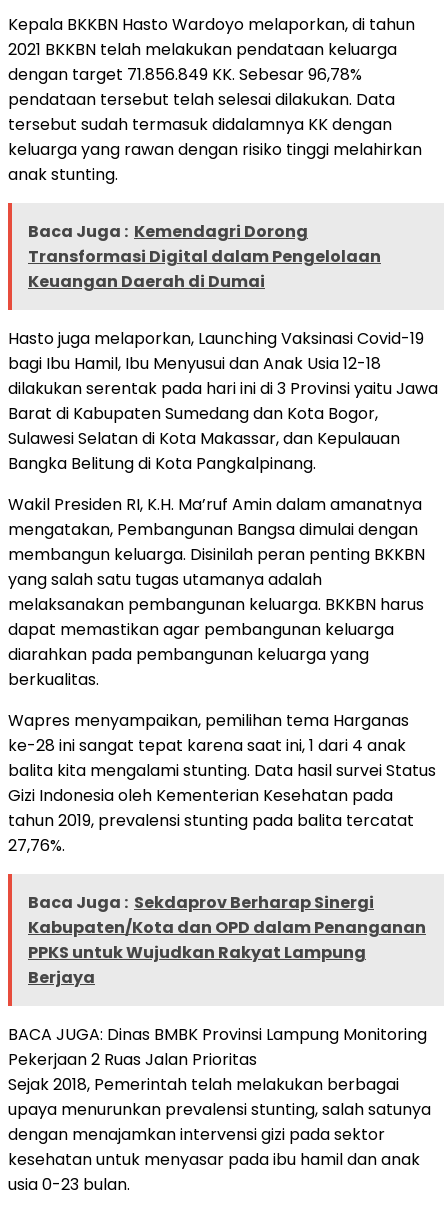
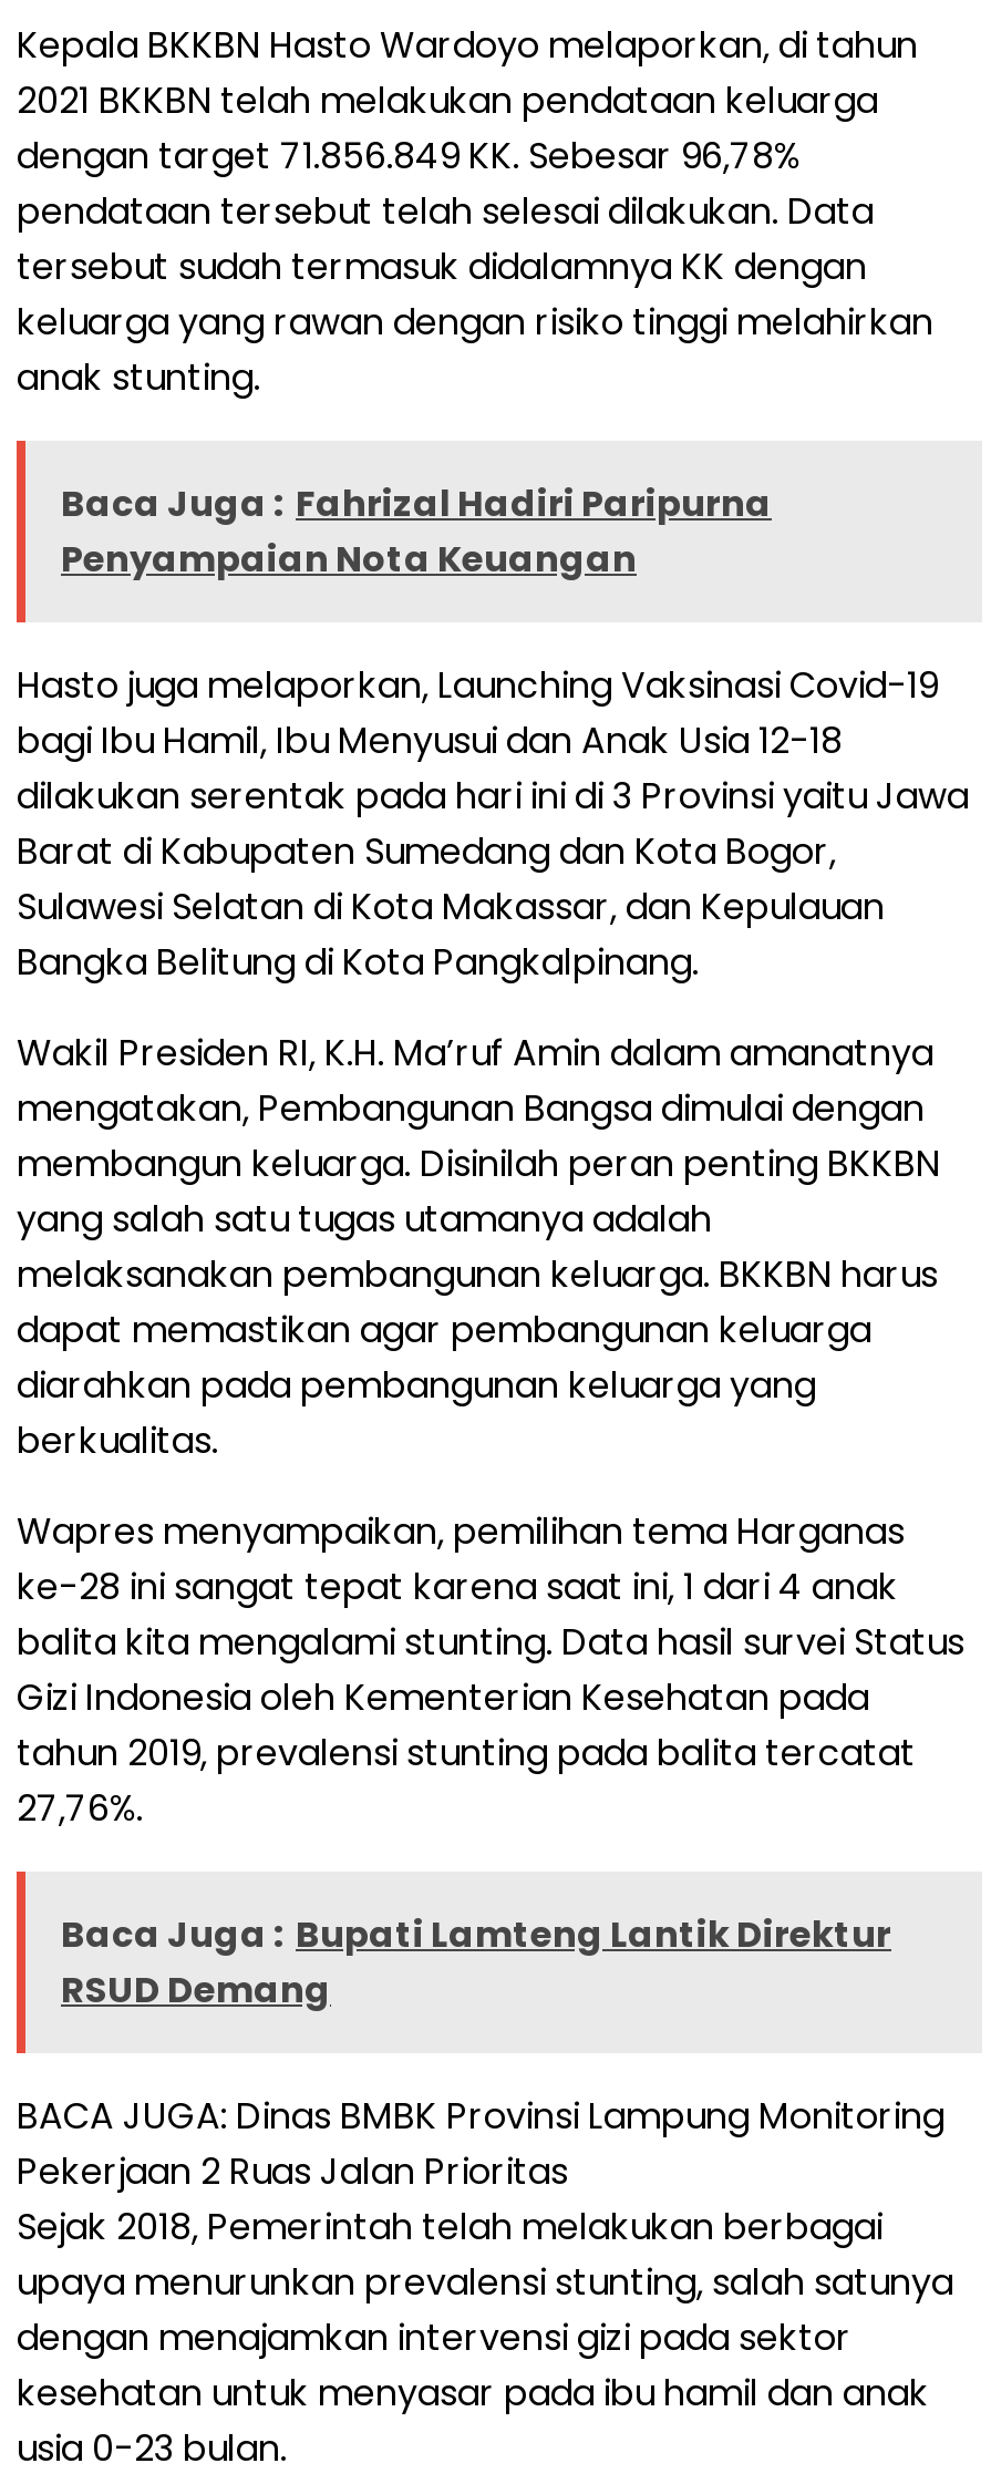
[28,220,381,293] Baca Juga : Kemendagri Dorong | Transformasi Digital dalam Pengelolaan | Keuangan Daerah di Dumai -> [61,478,772,585] Baca Juga : Fahrizal Hadiri Paripurna | Penyampaian Nota Keuangan
[28,891,426,989] Baca Juga : Sekdaprov Berharap Sinergi | Kabupaten/Kota dan OPD dalam Penanganan | PPKS untuk Wujudkan Rakyat Lampung | Berjaya -> [61,1909,891,2015] Baca Juga : Bupati Lamteng Lantik Direktur | RSUD Demang

